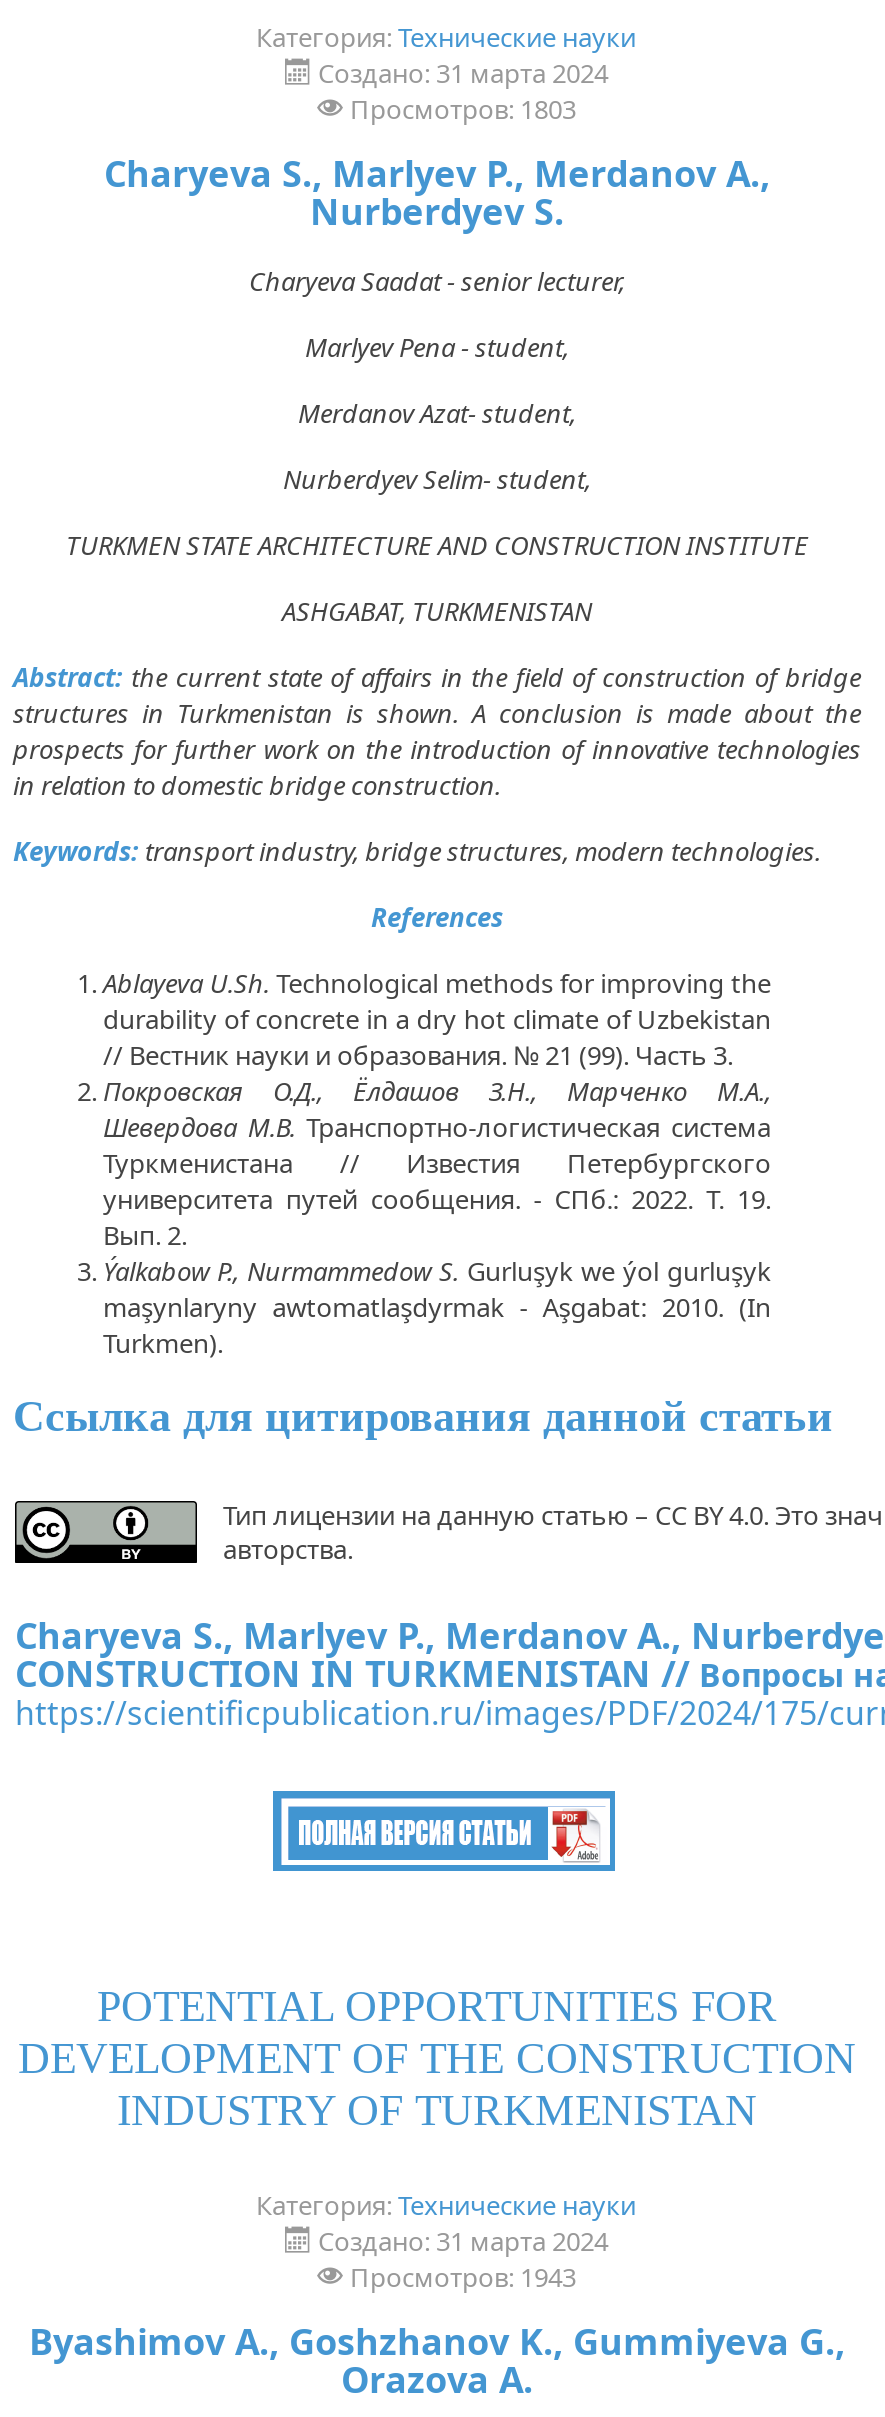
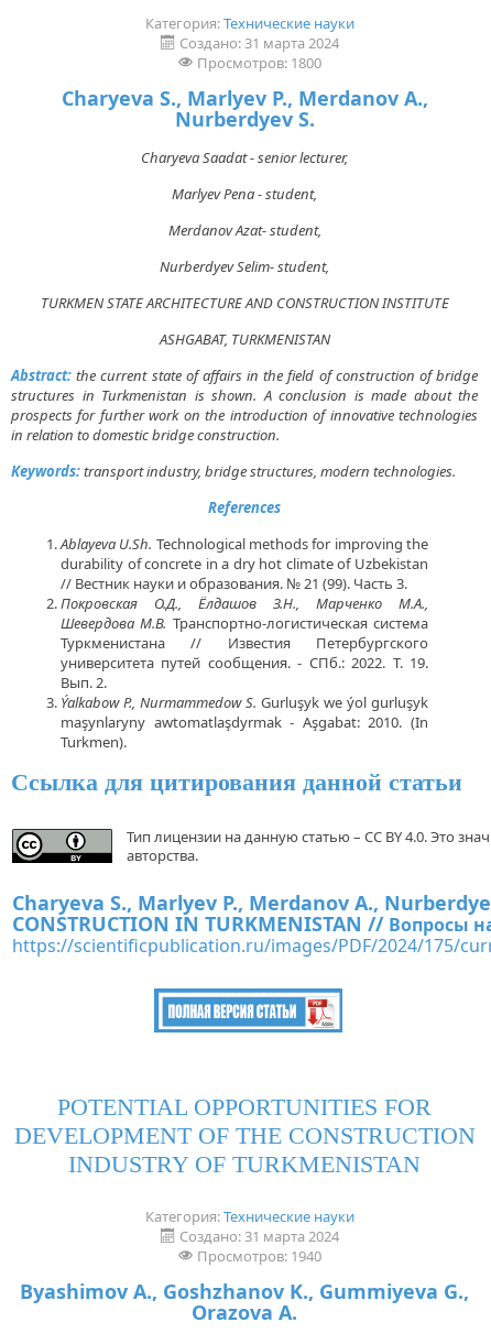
[350,90,576,126] Просмотров: 1803 -> [197,53,321,72] Просмотров: 1800
[350,2258,576,2294] Просмотров: 1943 -> [197,1246,321,1266] Просмотров: 1940

